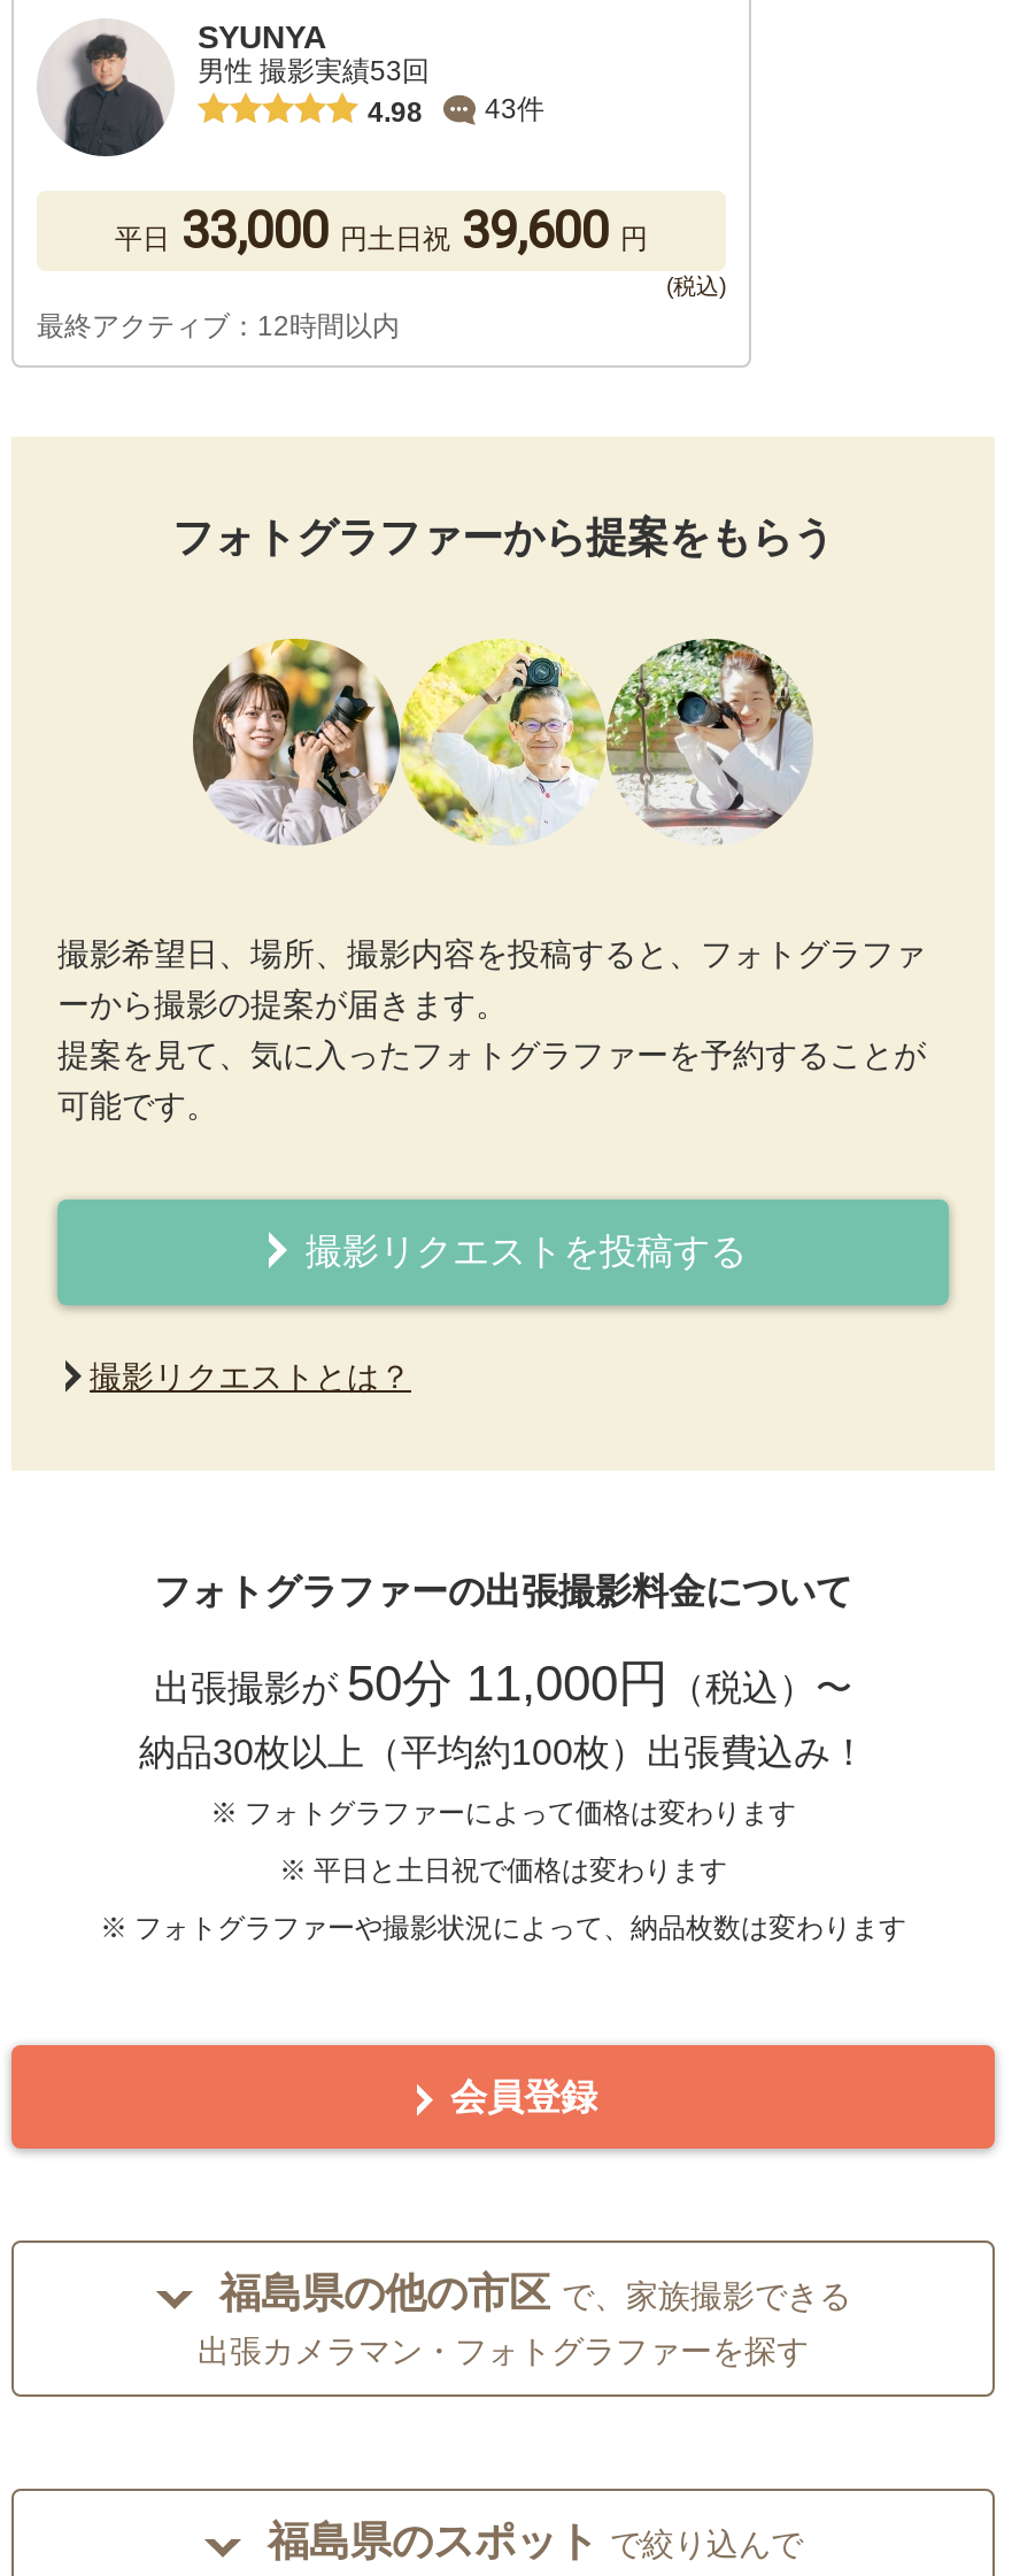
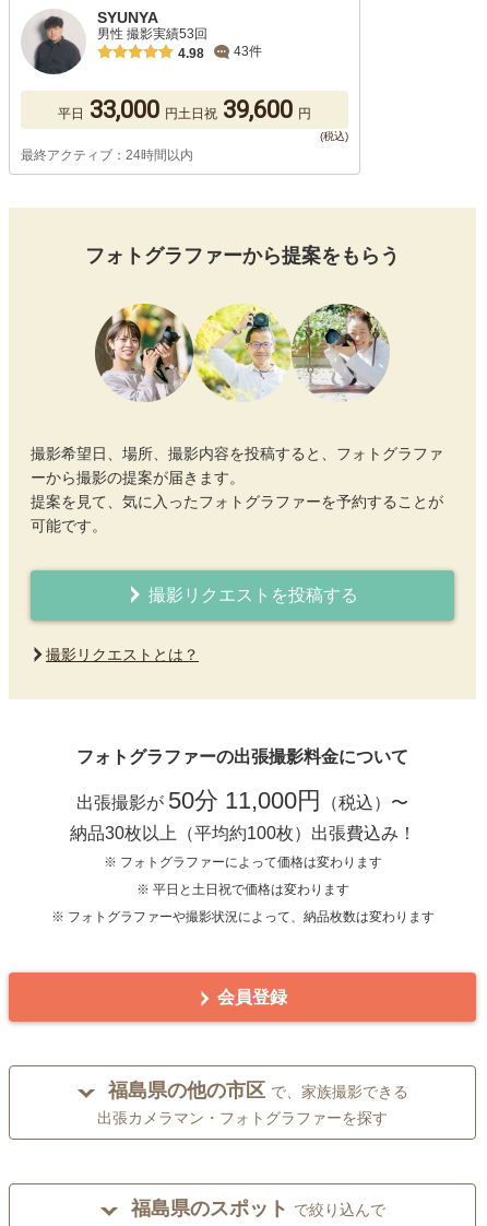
[37,311,400,343] 最終アクティブ：12時間以内 -> [21,148,193,163] 最終アクティブ：24時間以内

